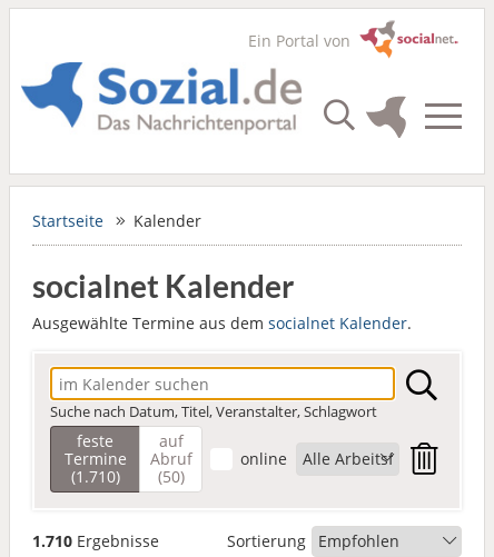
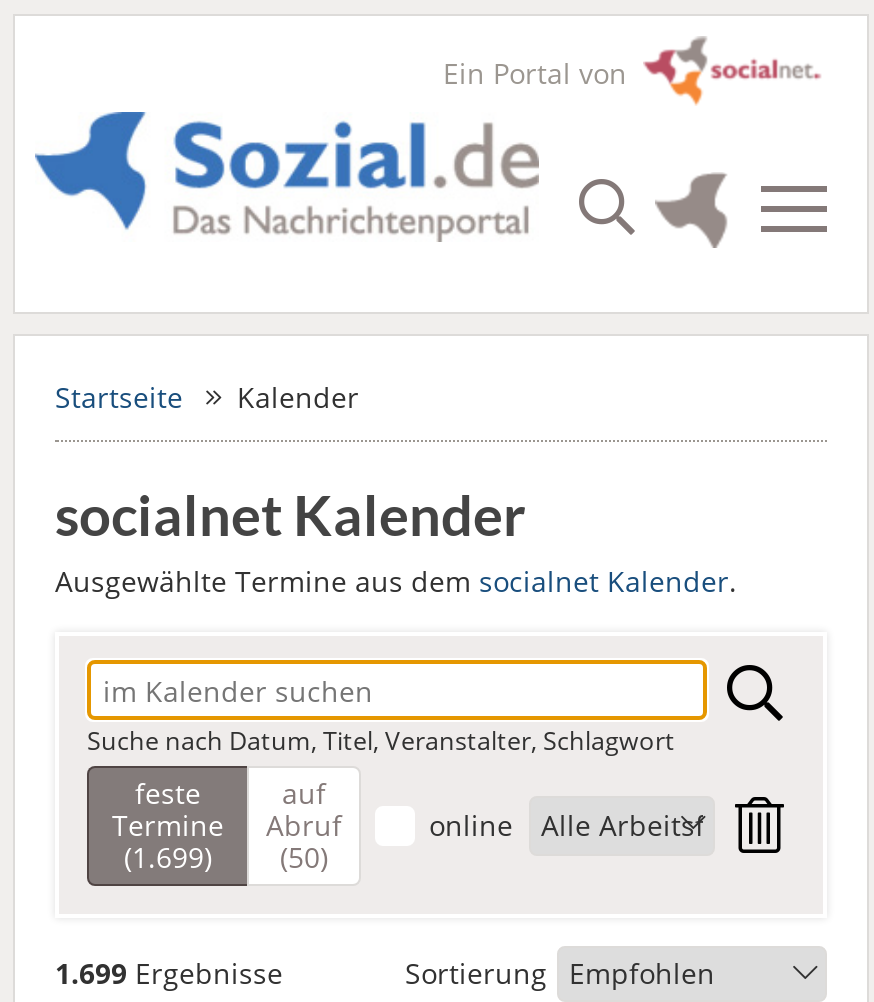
[71,466,184,487] (1.710) (50) -> [124,838,328,876] (1.699) (50)
[32,530,159,551] 1.710 Ergebnisse -> [55,954,283,992] 1.699 Ergebnisse

